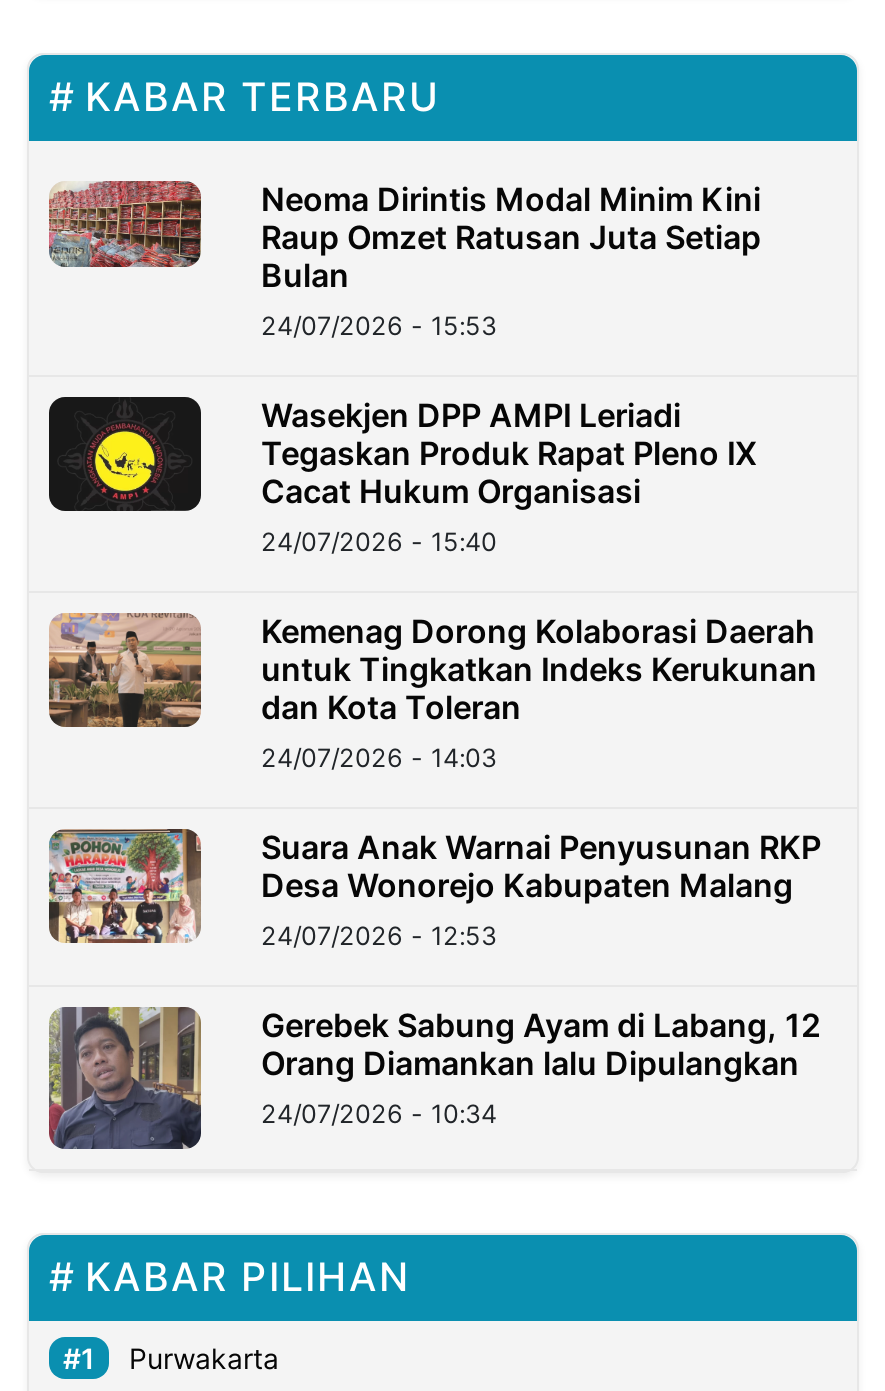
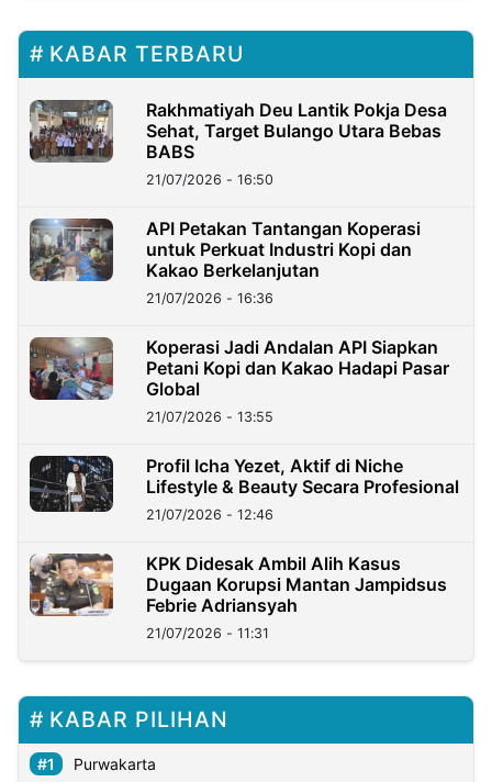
[49,180,761,342] [image] | Neoma Dirintis Modal Minim Kini | Raup Omzet Ratusan Juta Setiap | Bulan | 24/07/2026 - 15:53 -> [29,99,447,188] [image] | Rakhmatiyah Deu Lantik Pokja Desa | Sehat, Target Bulango Utara Bebas | BABS | 21/07/2026 - 16:50
[49,394,757,558] [image] | Wasekjen DPP AMPI Leriadi | Tegaskan Produk Rapat Pleno IX | Cacat Hukum Organisasi | 24/07/2026 - 15:40 -> [30,217,421,306] [image] | API Petakan Tantangan Koperasi | untuk Perkuat Industri Kopi dan | Kakao Berkelanjutan | 21/07/2026 - 16:36
[47,612,817,774] [image] | Kemenag Dorong Kolaborasi Daerah | untuk Tingkatkan Indeks Kerukunan | dan Kota Toleran | 24/07/2026 - 14:03 -> [29,336,449,425] [image] | Koperasi Jadi Andalan API Siapkan | Petani Kopi dan Kakao Hadapi Pasar | Global | 21/07/2026 - 13:55
[47,828,821,952] [image] | Suara Anak Warnai Penyusunan RKP | Desa Wonorejo Kabupaten Malang | 24/07/2026 - 12:53 -> [29,455,459,523] [image] | Profil Icha Yezet, Aktif di Niche | Lifestyle & Beauty Secara Profesional | 21/07/2026 - 12:46
[47,1006,821,1152] [image] | Gerebek Sabung Ayam di Labang, 12 | Orang Diamankan lalu Dipulangkan | 24/07/2026 - 10:34 -> [30,552,447,641] [image] | KPK Didesak Ambil Alih Kasus | Dugaan Korupsi Mantan Jampidsus | Febrie Adriansyah | 21/07/2026 - 11:31

